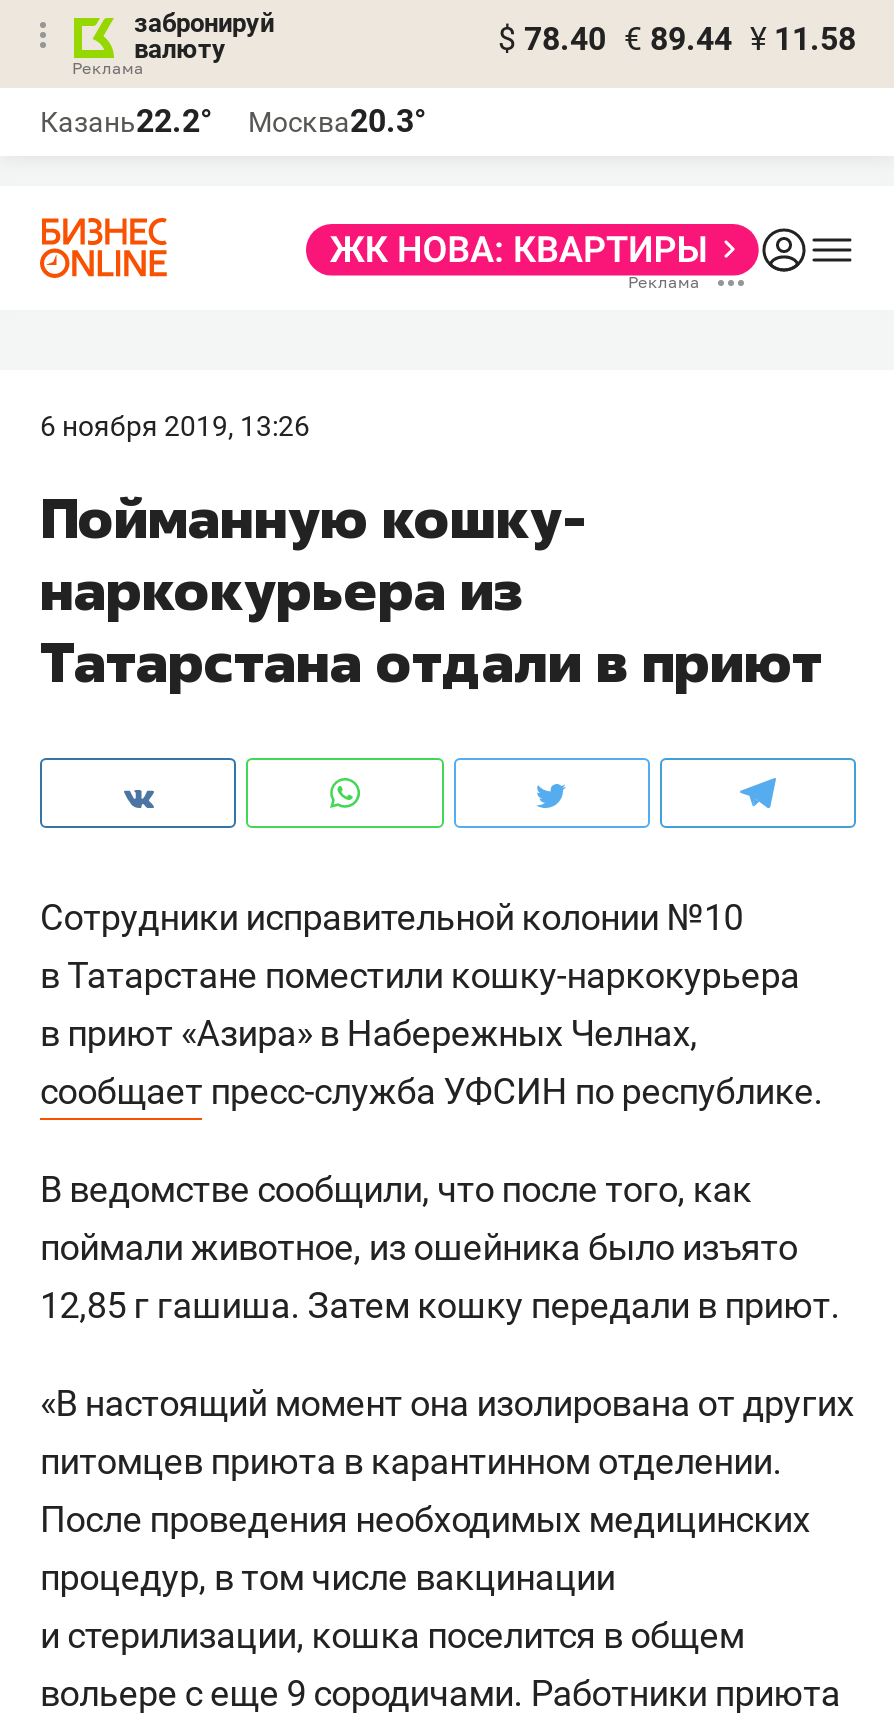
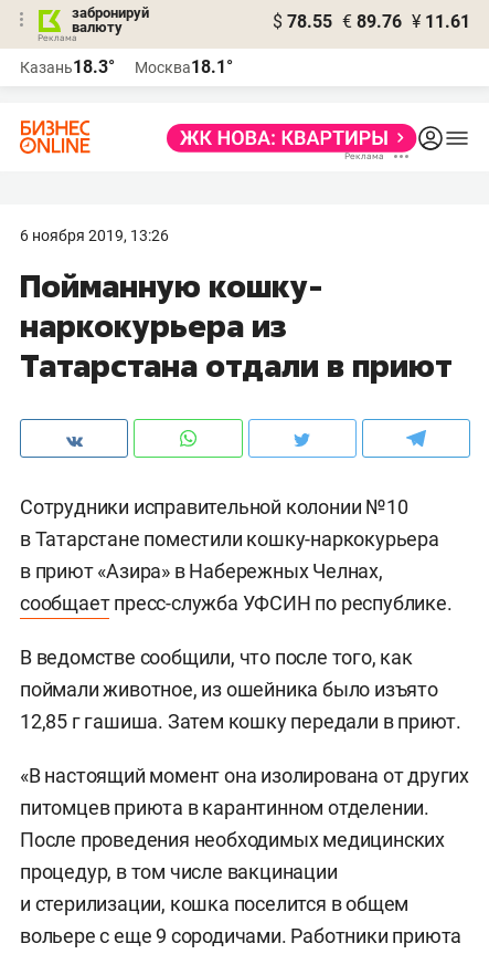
[498,20,856,58] $ 78.40 € 89.44 ¥ 11.58 -> [273,11,470,32] $ 78.55 € 89.76 ¥ 11.61
[40,102,212,140] Казань22.2° -> [20,56,115,77] Казань18.3°
[248,102,426,140] Москва20.3° -> [135,56,233,77] Москва18.1°

